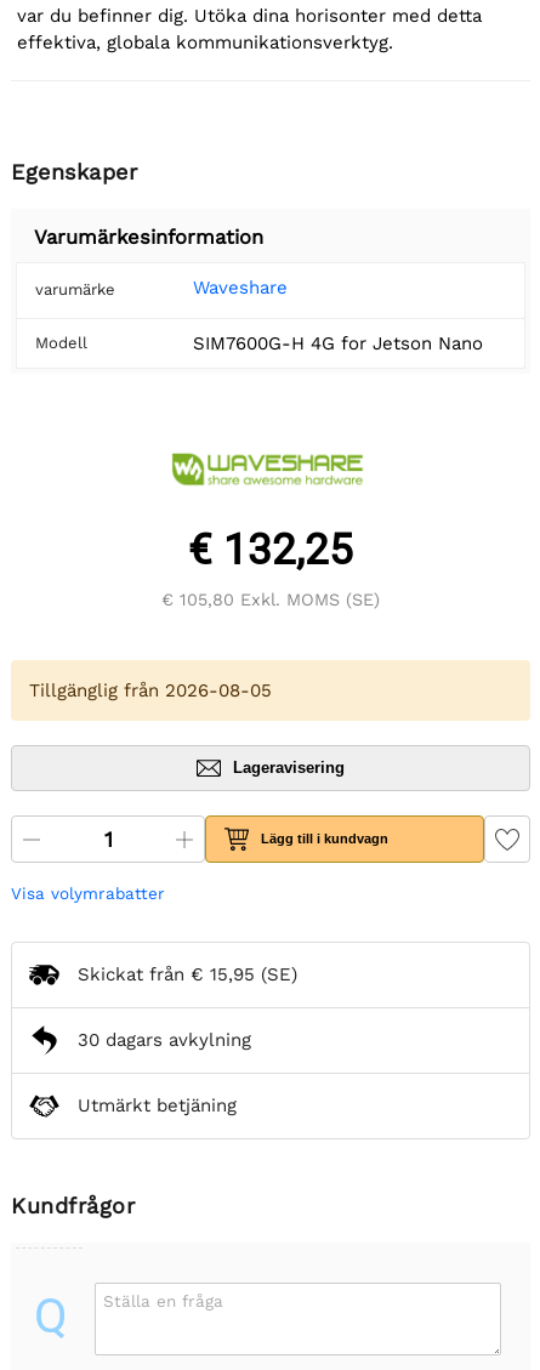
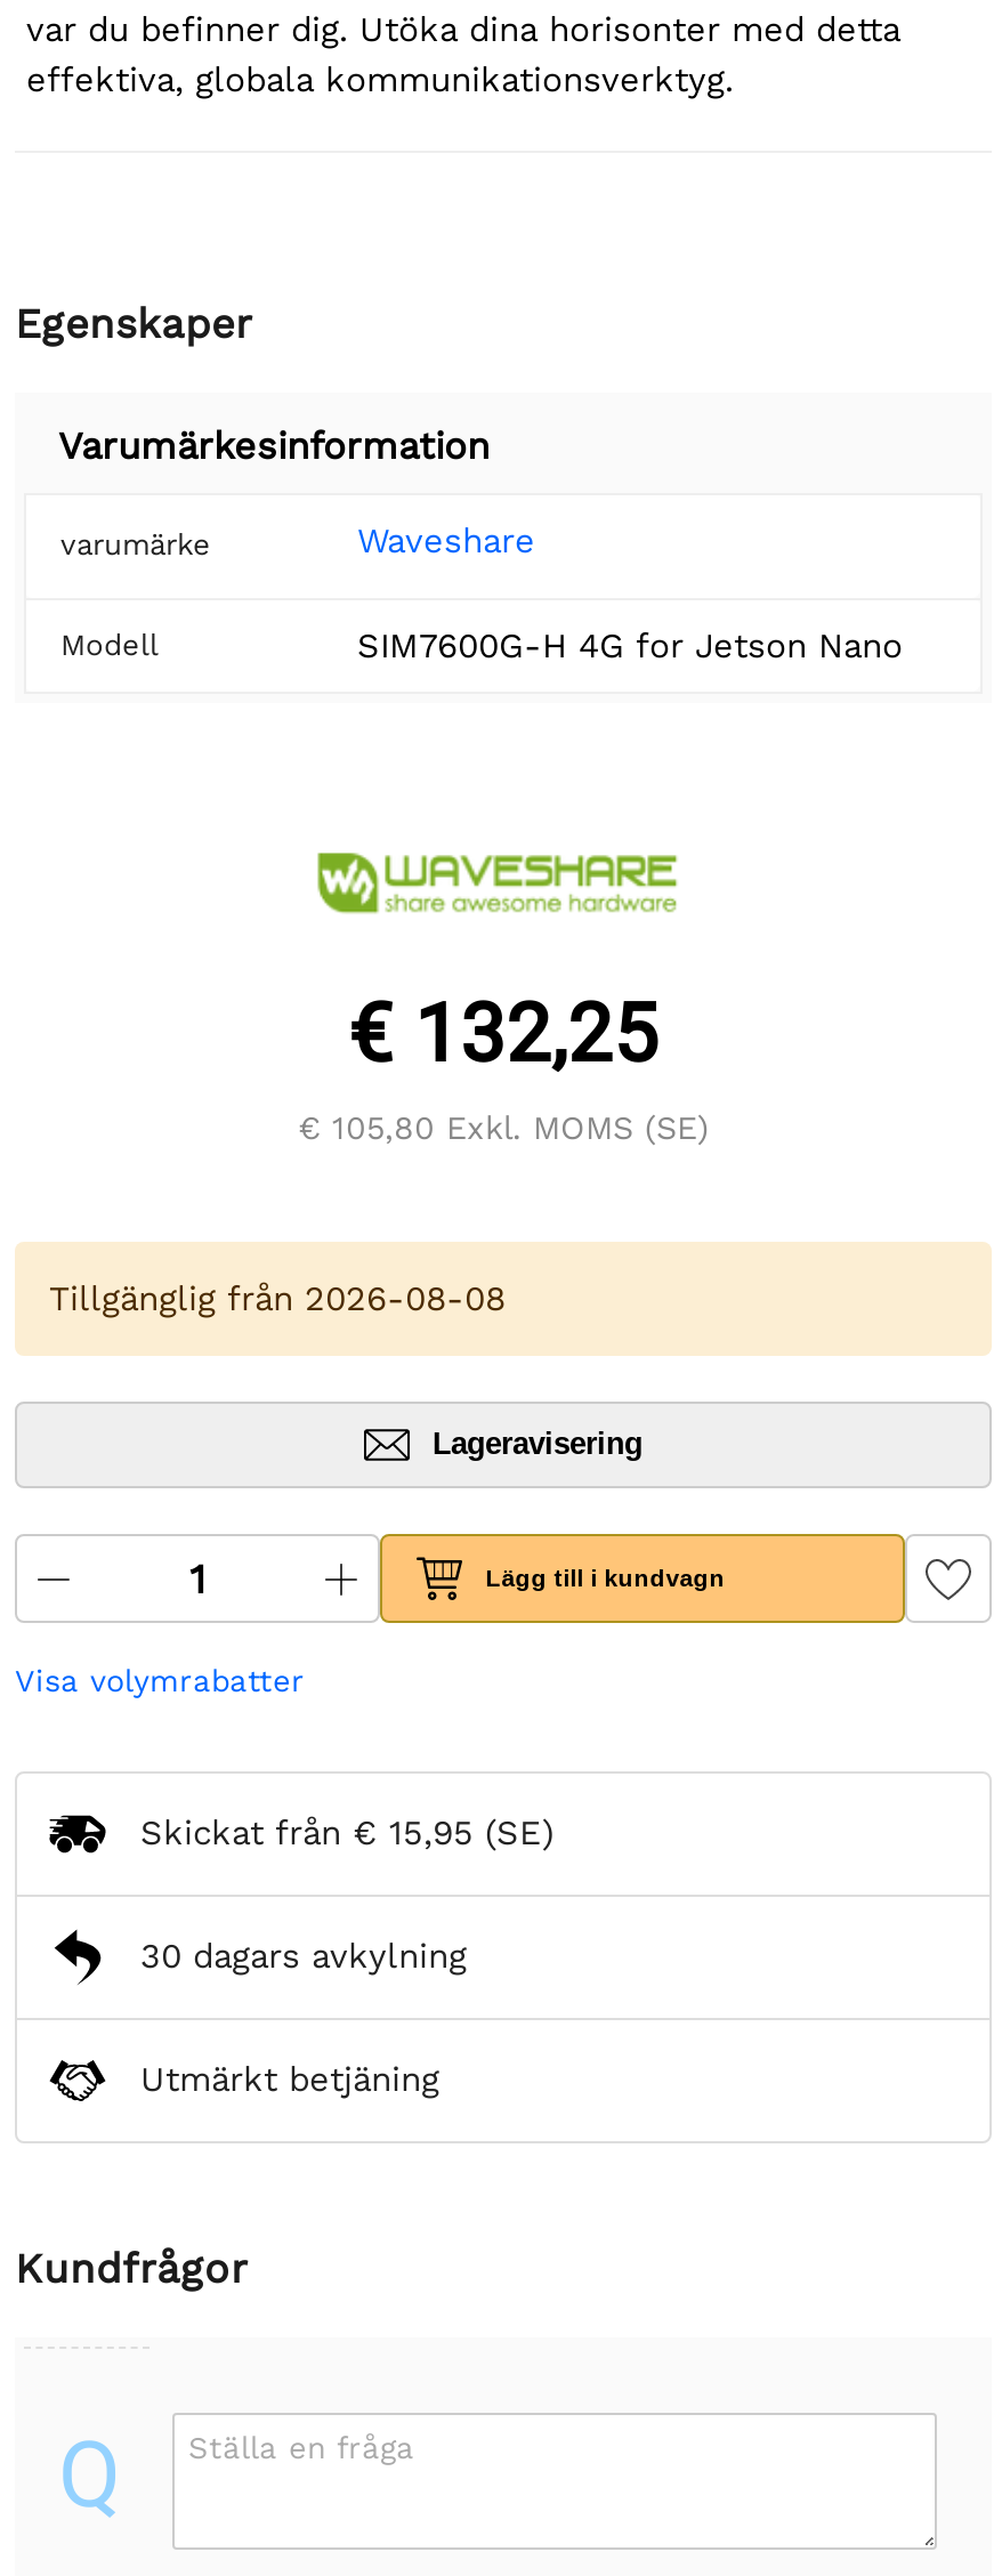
[29,679,272,701] Tillgänglig från 2026-08-05 -> [49,1277,506,1318] Tillgänglig från 2026-08-08

